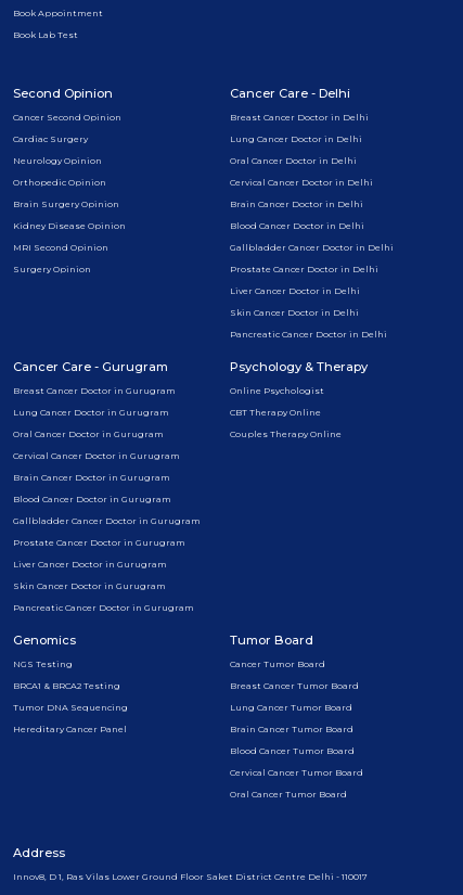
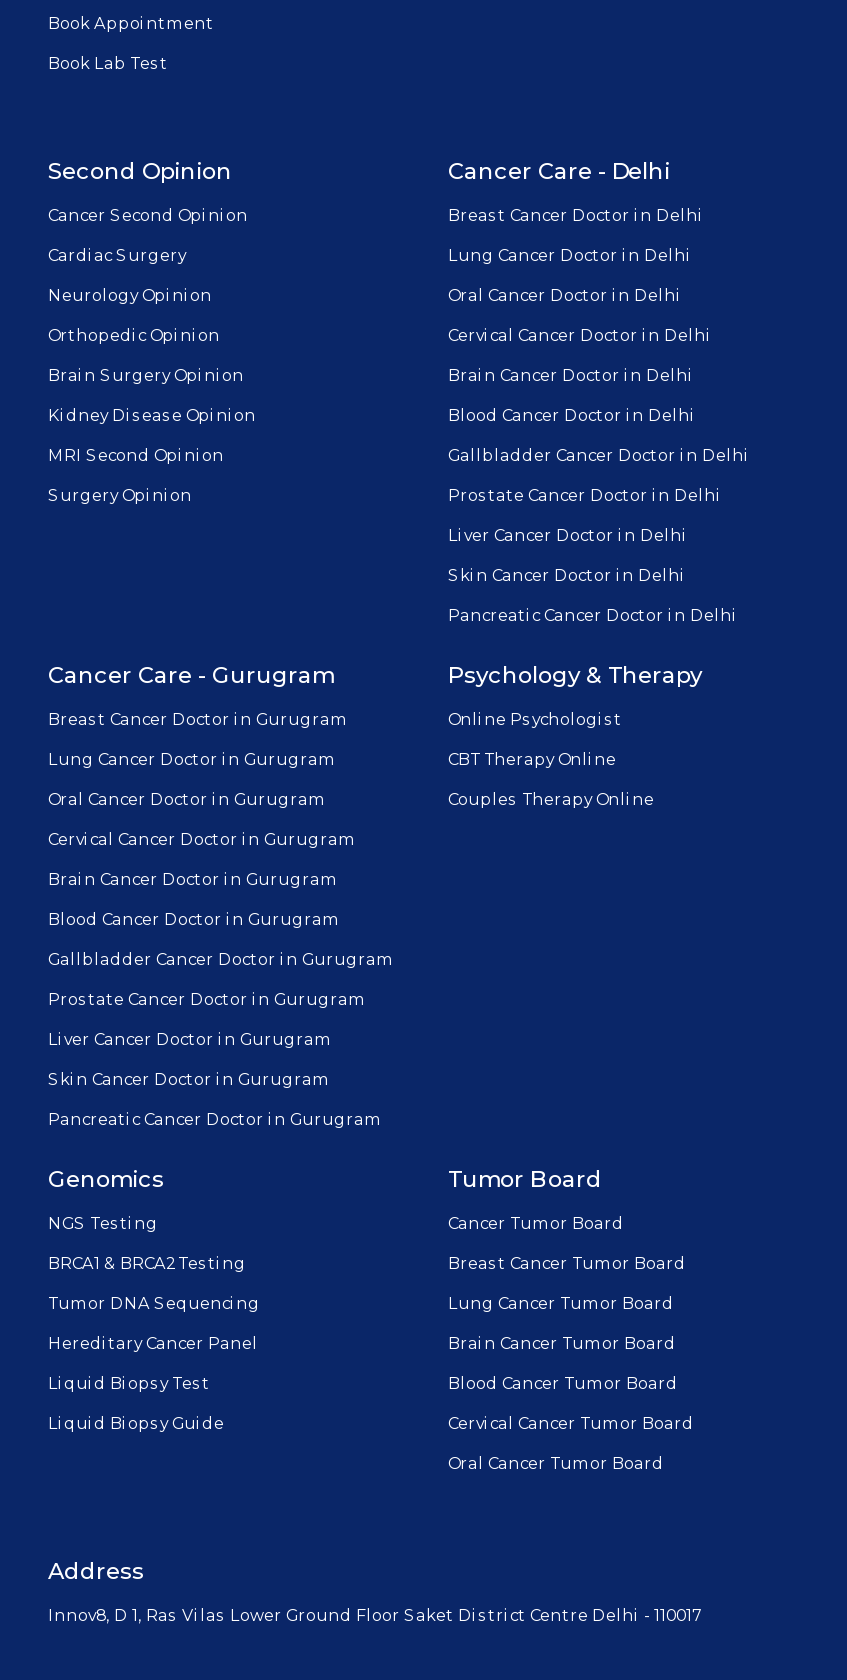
none -> [48,1372,224,1432] Liquid Biopsy Test | Liquid Biopsy Guide

